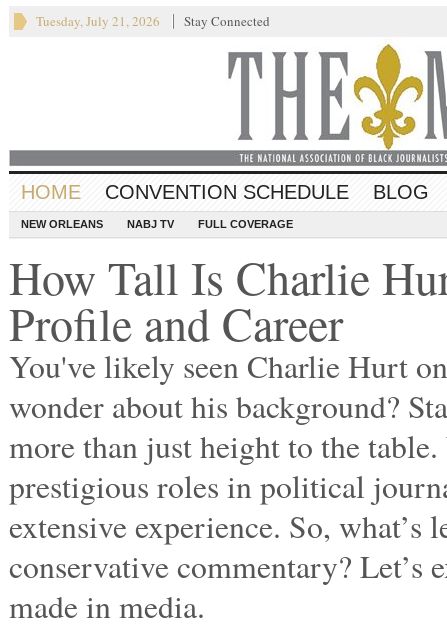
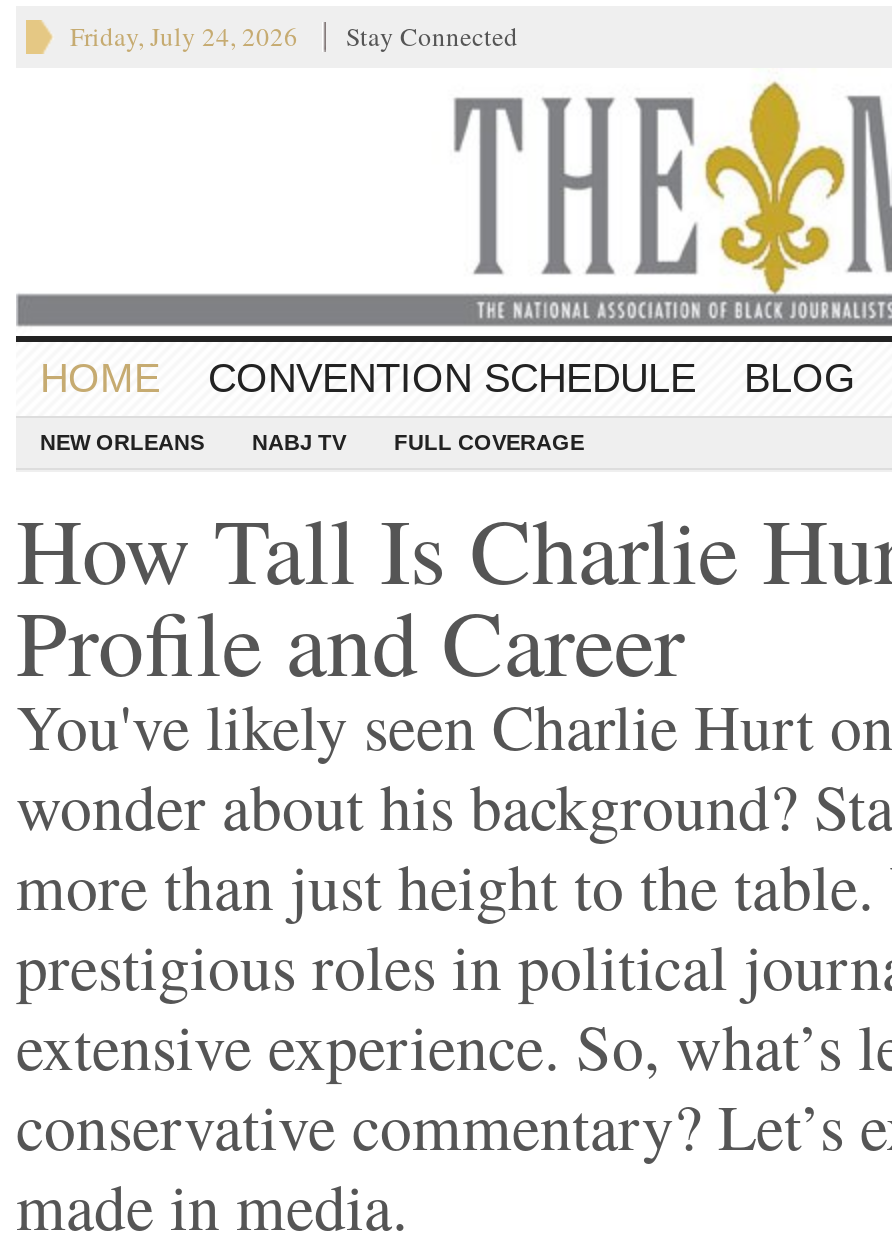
[36,12,270,30] Tuesday, July 21, 2026 Stay Connected -> [70,18,518,54] Friday, July 24, 2026 Stay Connected

